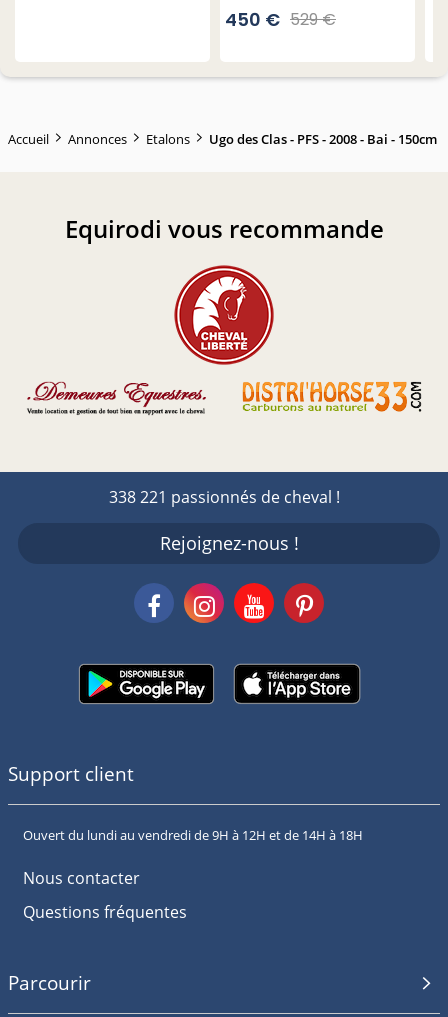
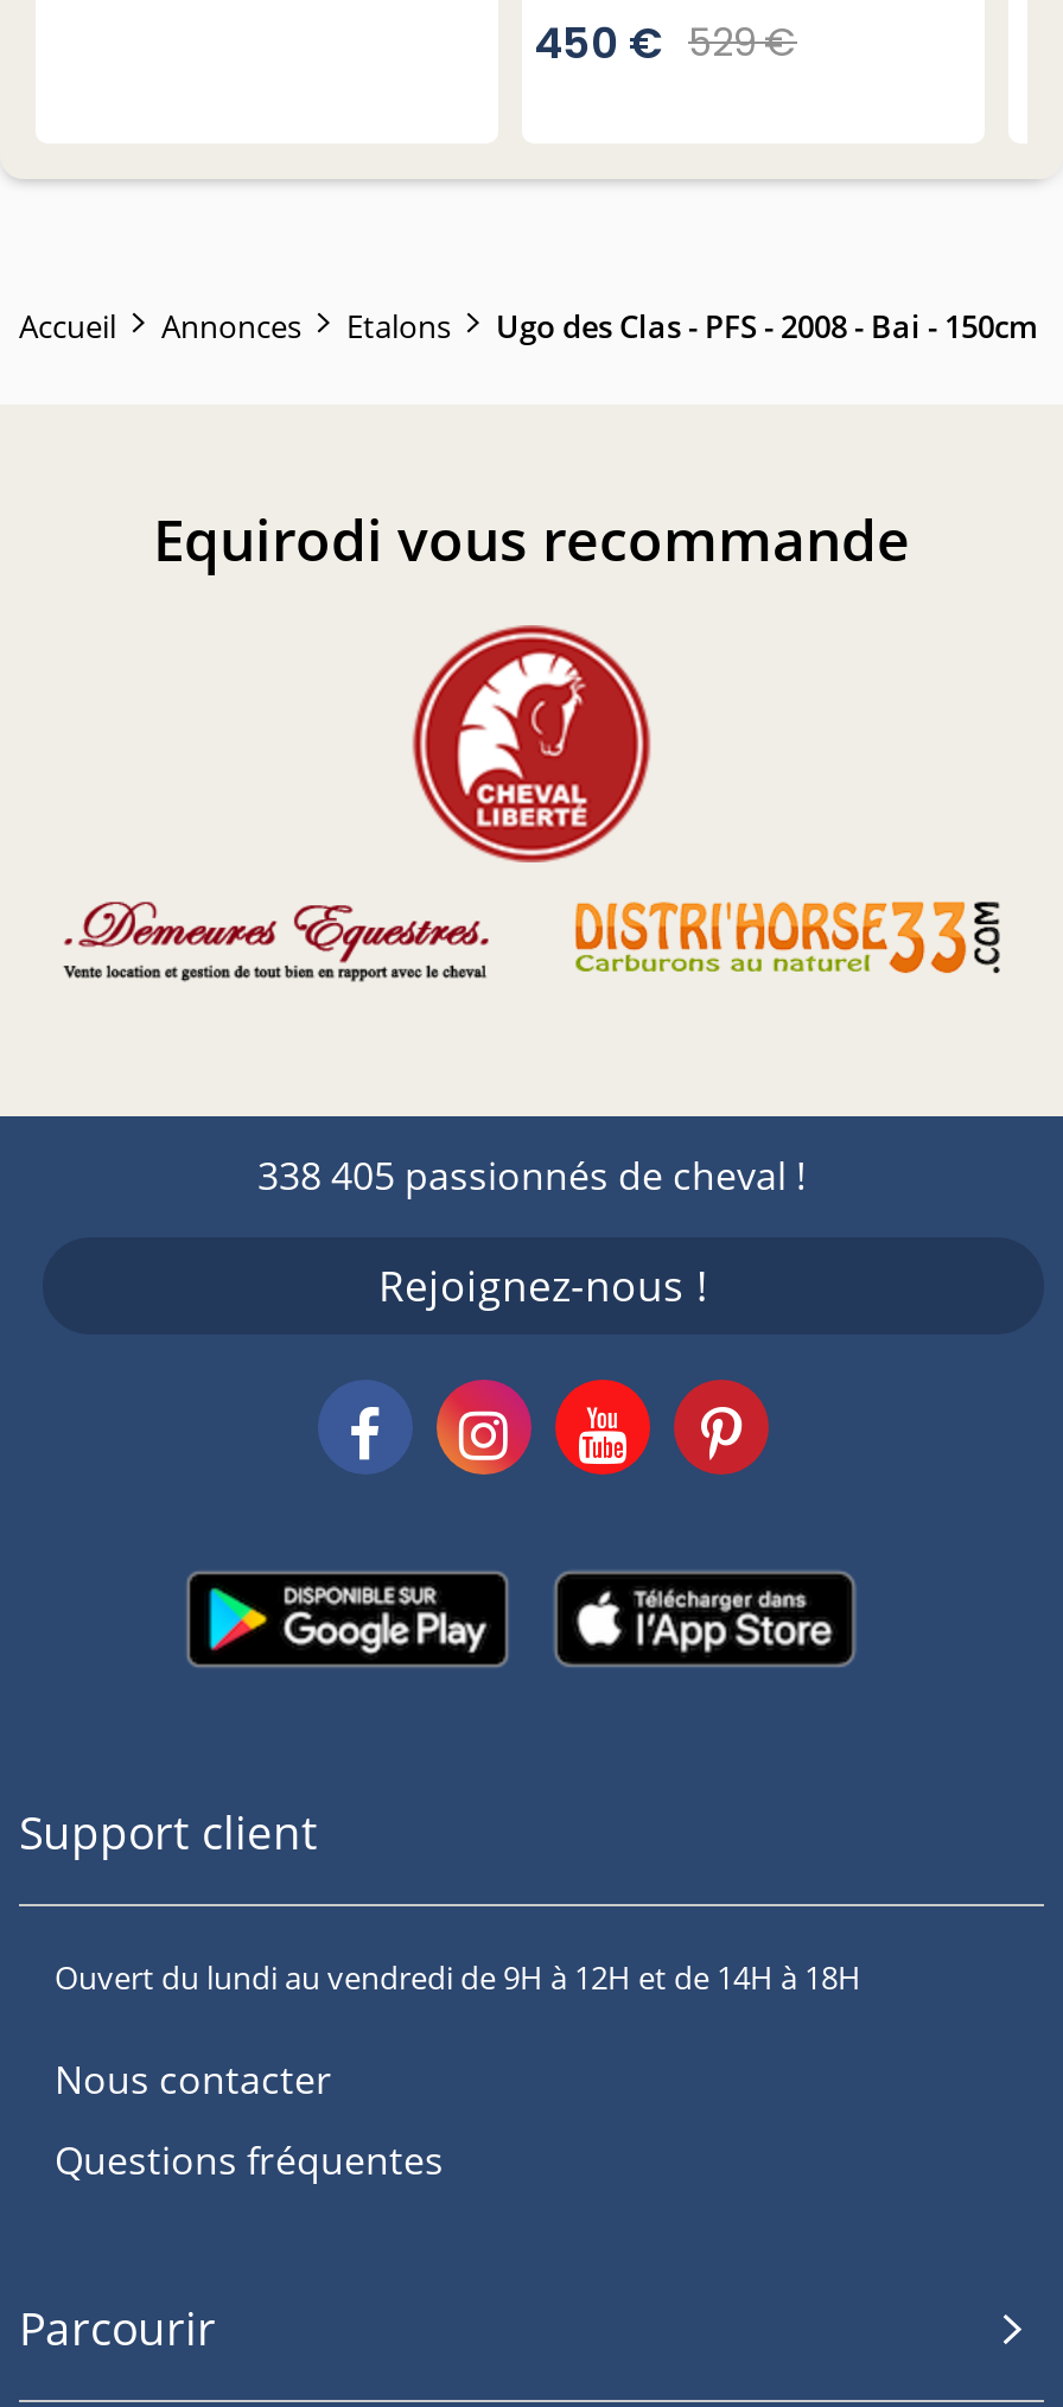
[108,486,339,508] 338 221 passionnés de cheval ! -> [257,1149,806,1201] 338 405 passionnés de cheval !

